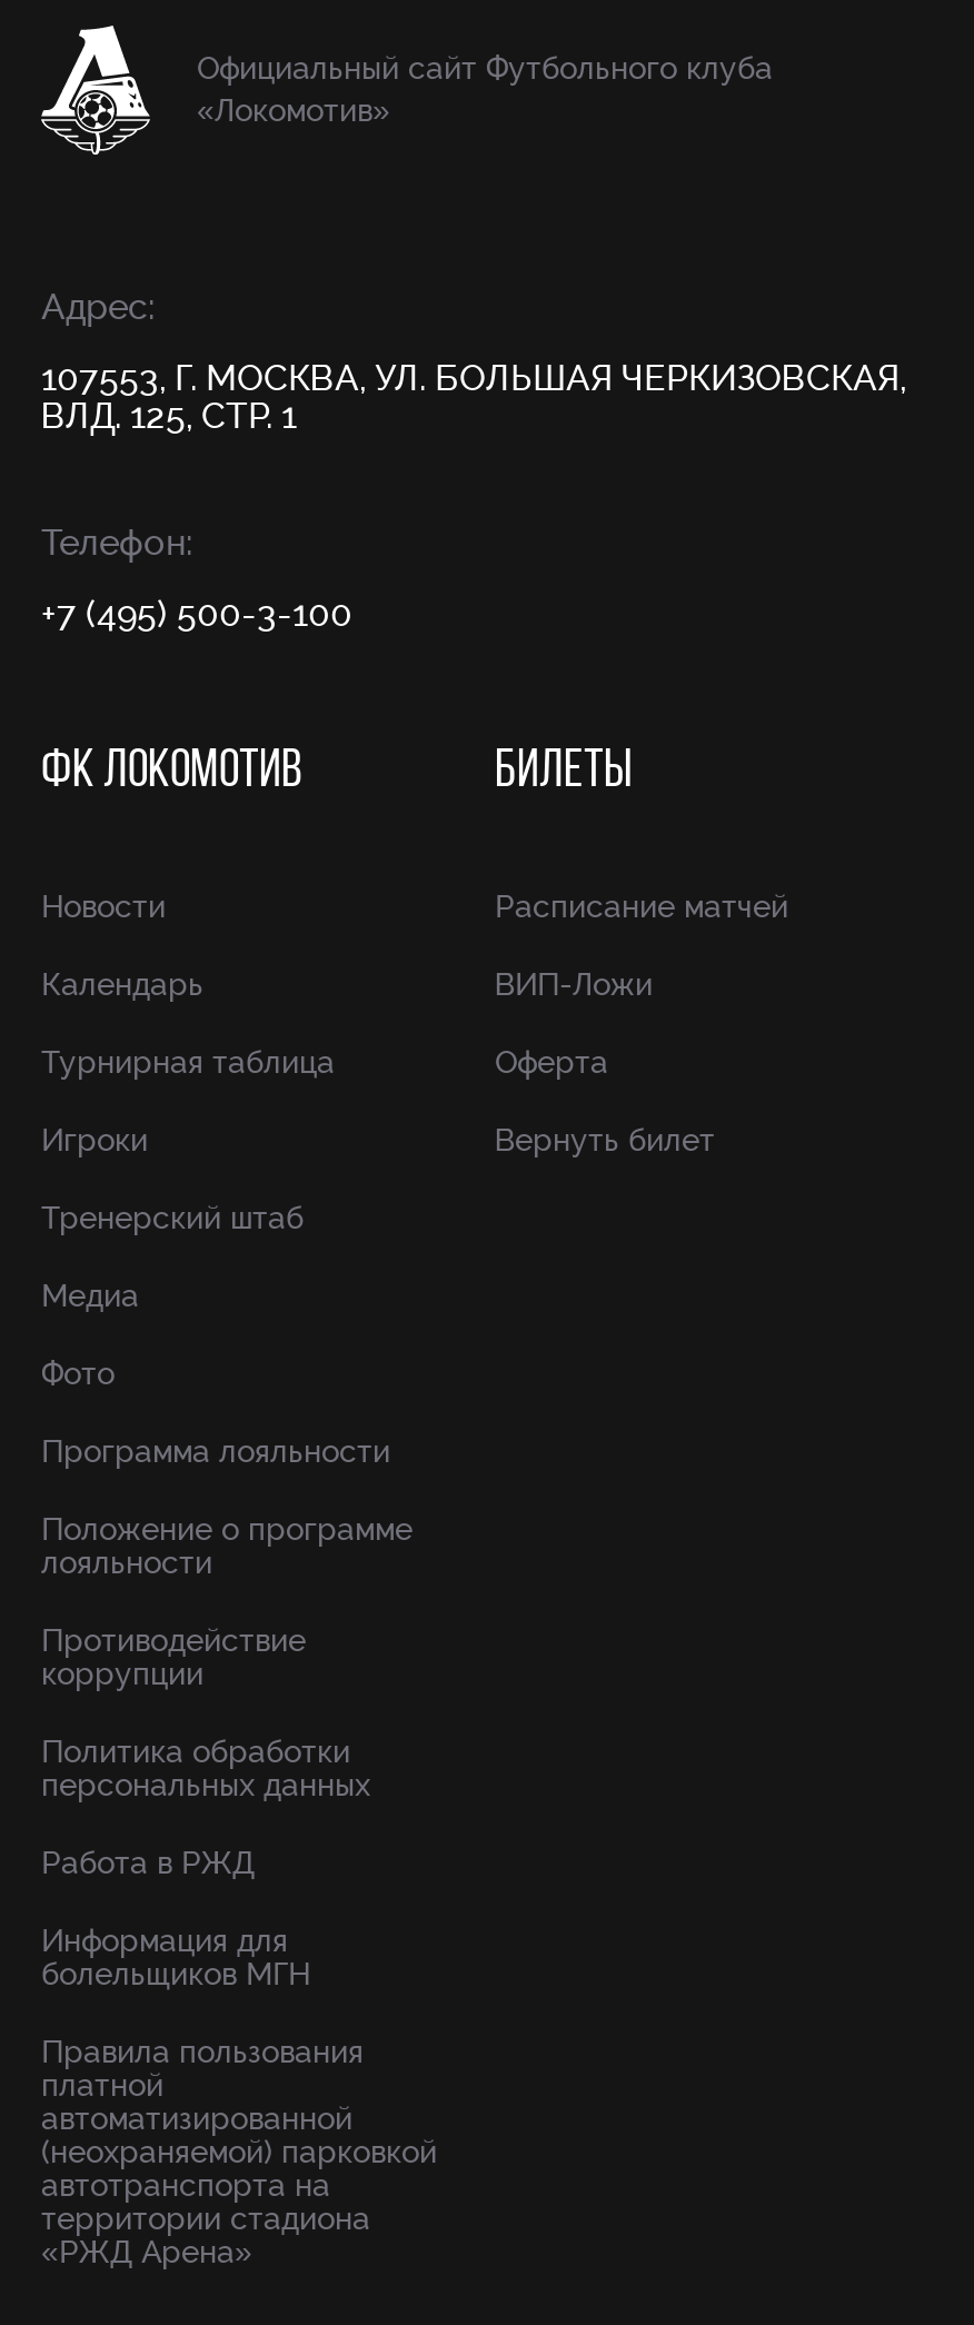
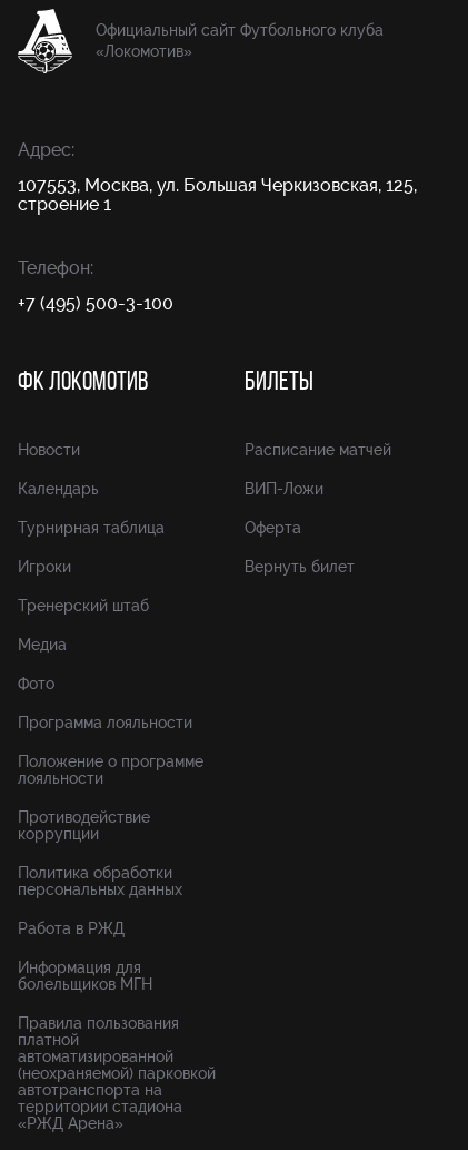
[41,356,906,436] 107553, Г. МОСКВА, УЛ. БОЛЬШАЯ ЧЕРКИЗОВСКАЯ, | ВЛД. 125, СТР. 1 -> [18,175,417,215] 107553, Москва, ул. Большая Черкизовская, 125, | строение 1

